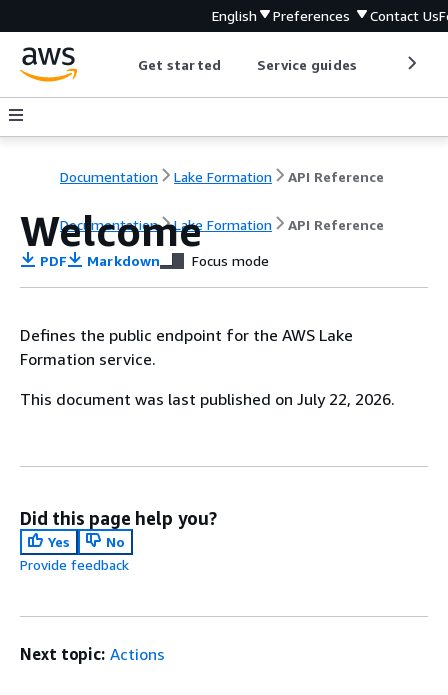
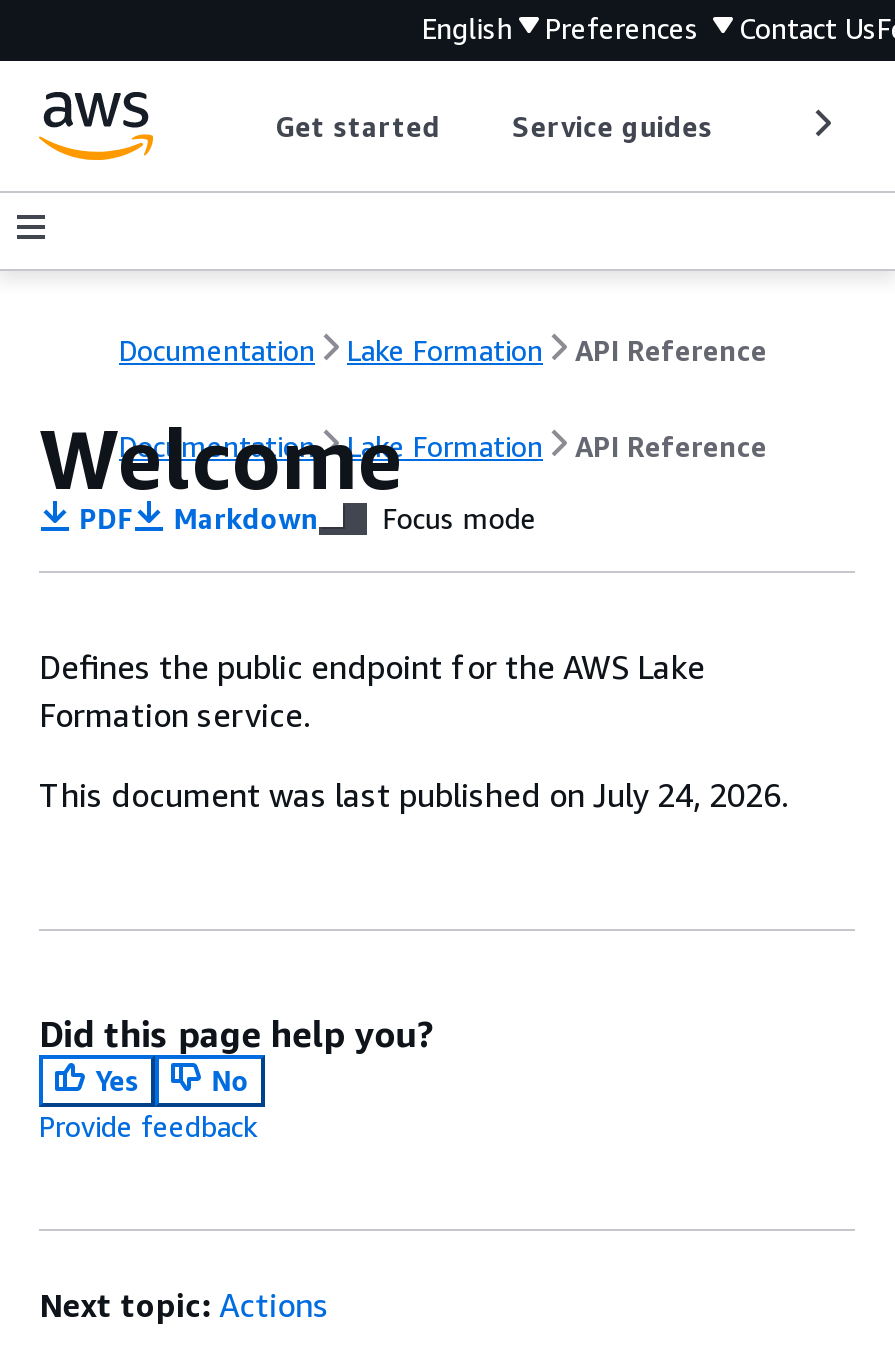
[20,389,395,409] This document was last published on July 22, 2026. -> [39,775,789,815] This document was last published on July 24, 2026.

